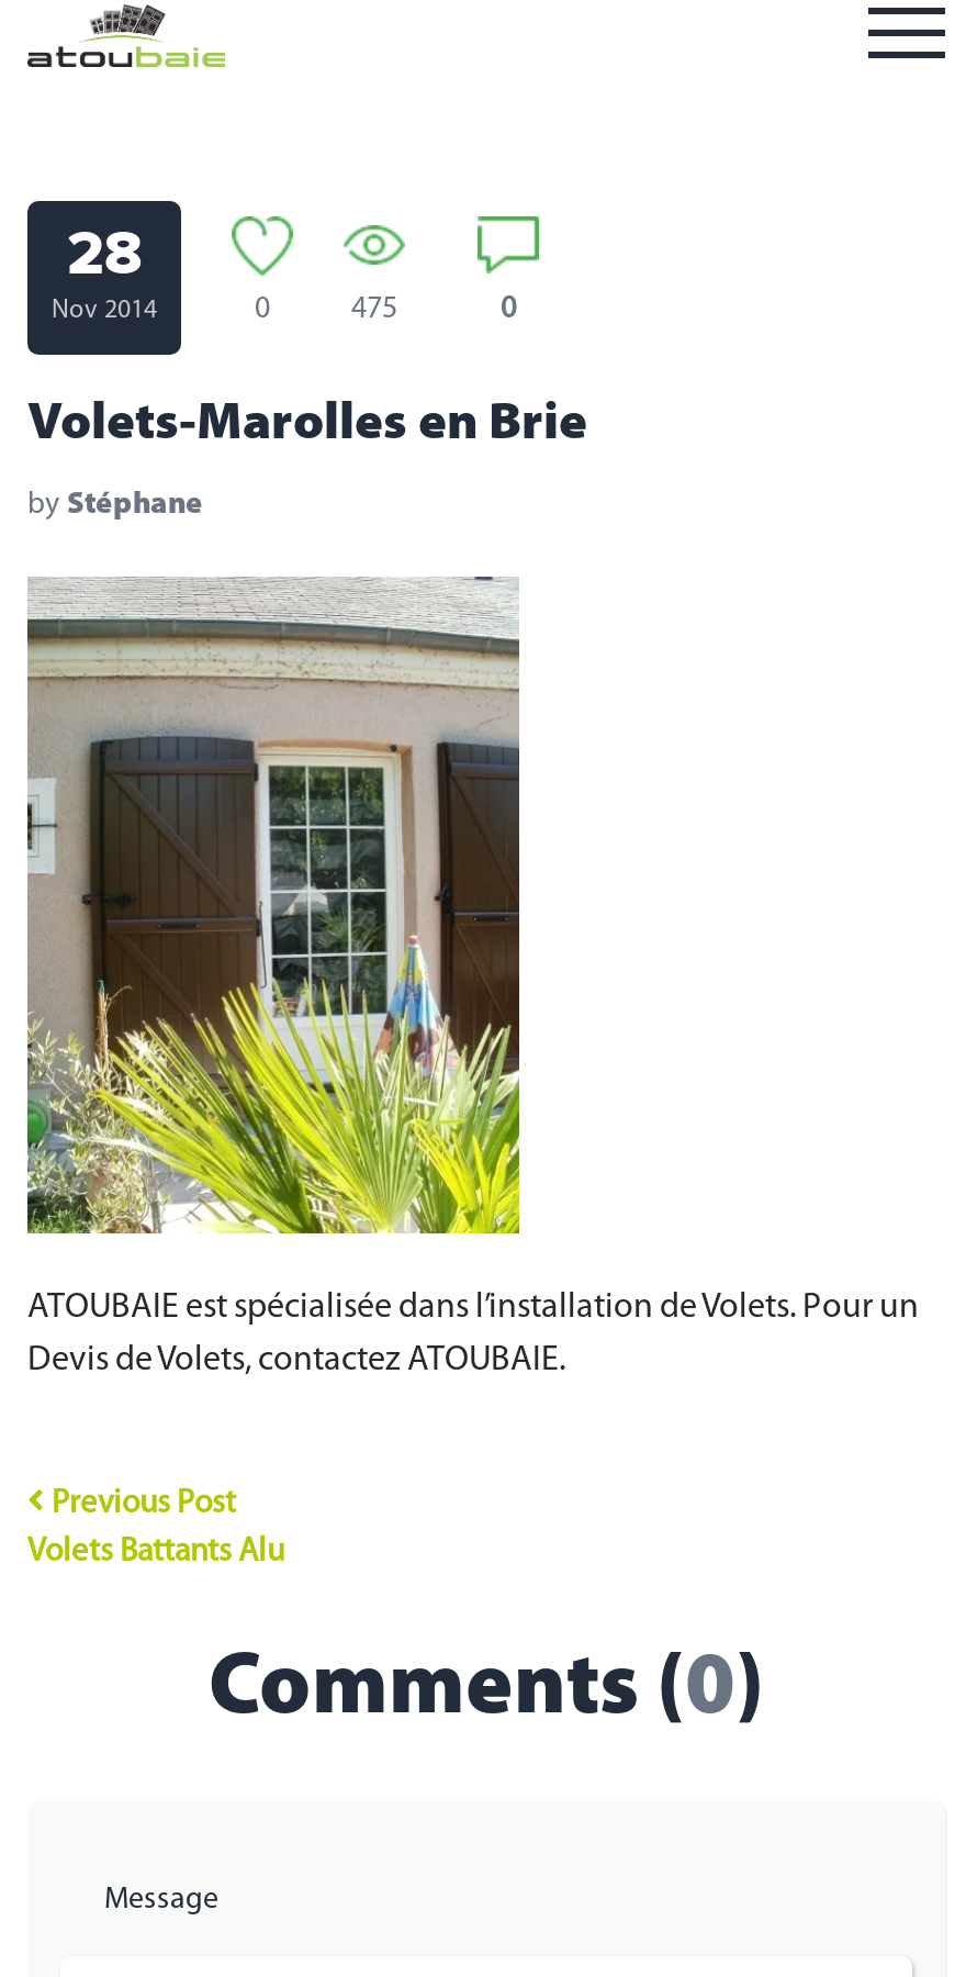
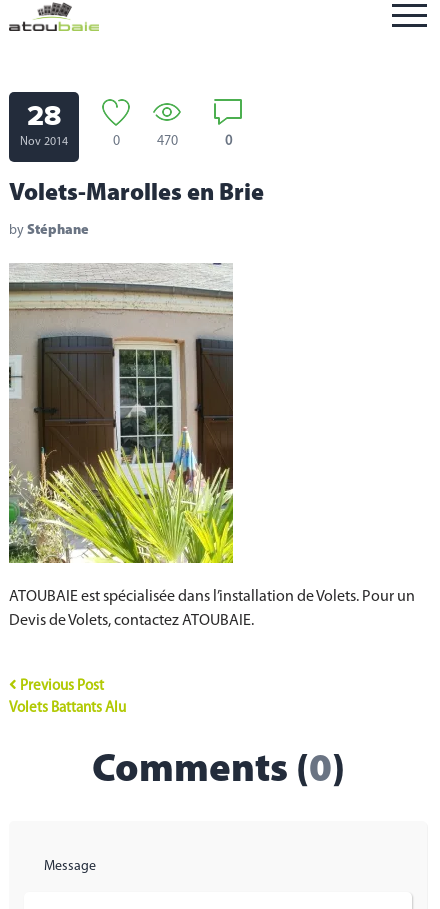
[351,293,397,326] 475 -> [156,134,177,149] 470

